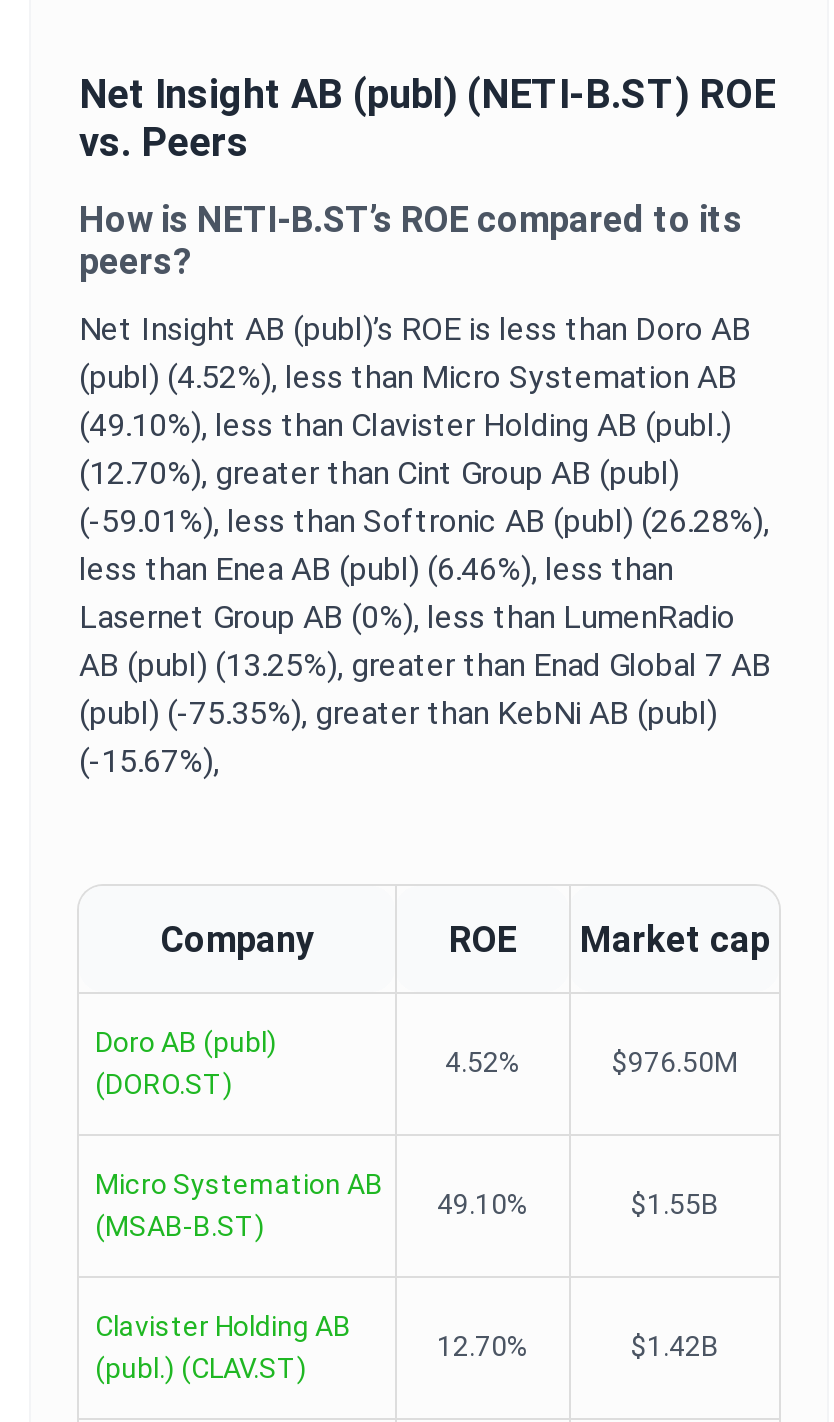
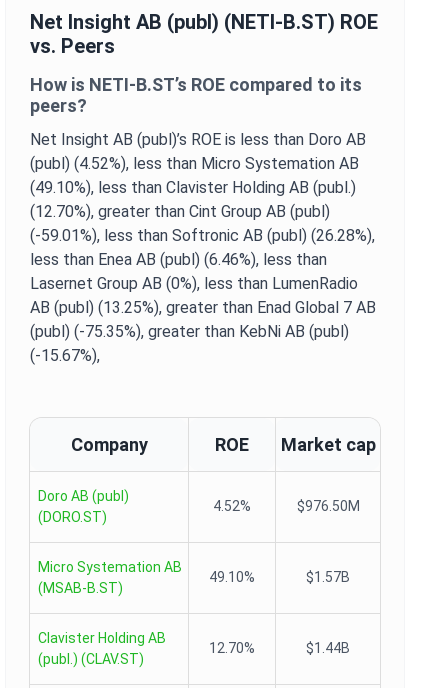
[631,1188,719,1220] $1.55B -> [306,569,350,585] $1.57B
[631,1330,719,1362] $1.42B -> [306,640,350,656] $1.44B

